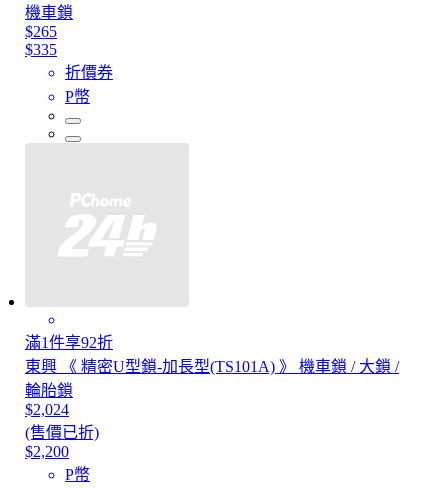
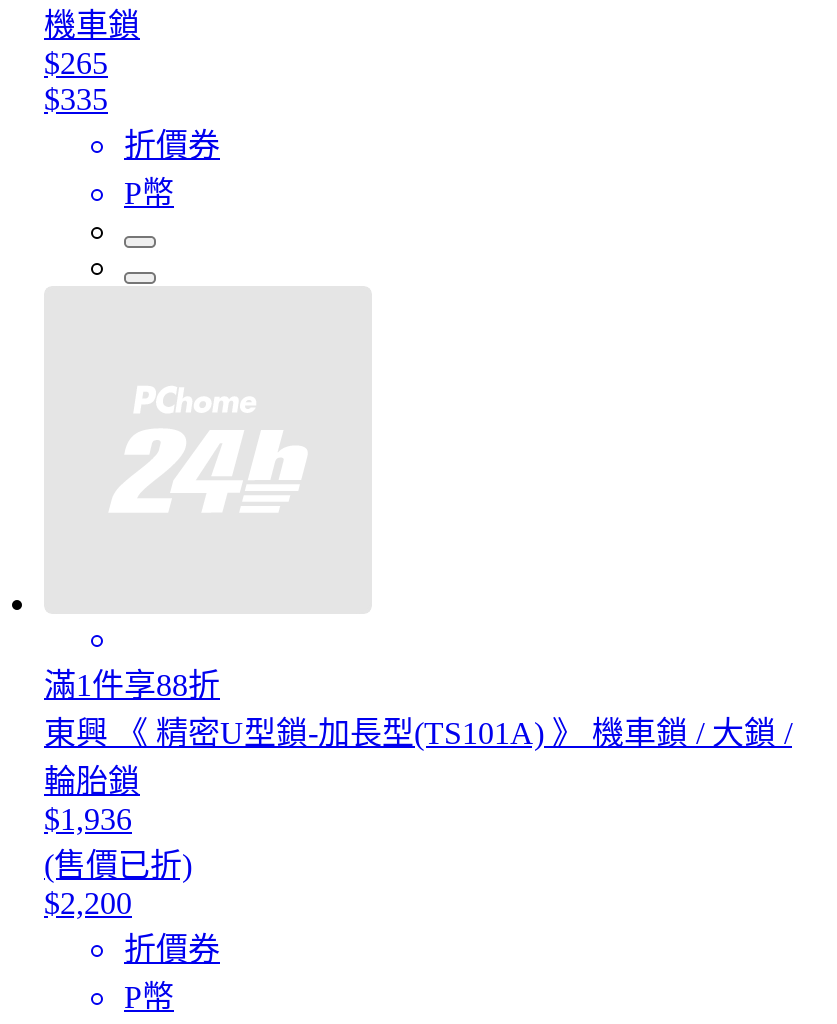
[25,334,113,351] 滿1件享92折 -> [44,668,220,702] 滿1件享88折
[25,401,69,418] $2,024 -> [44,802,132,836] $1,936
none -> [124,932,220,966] 折價券

